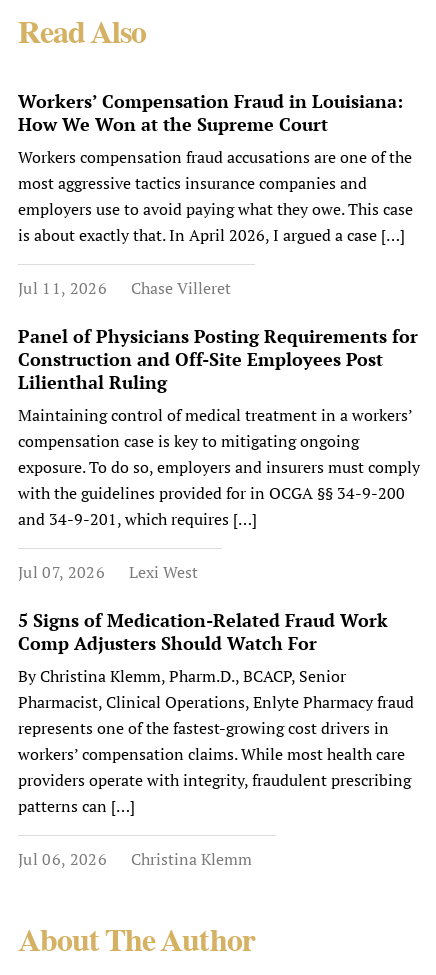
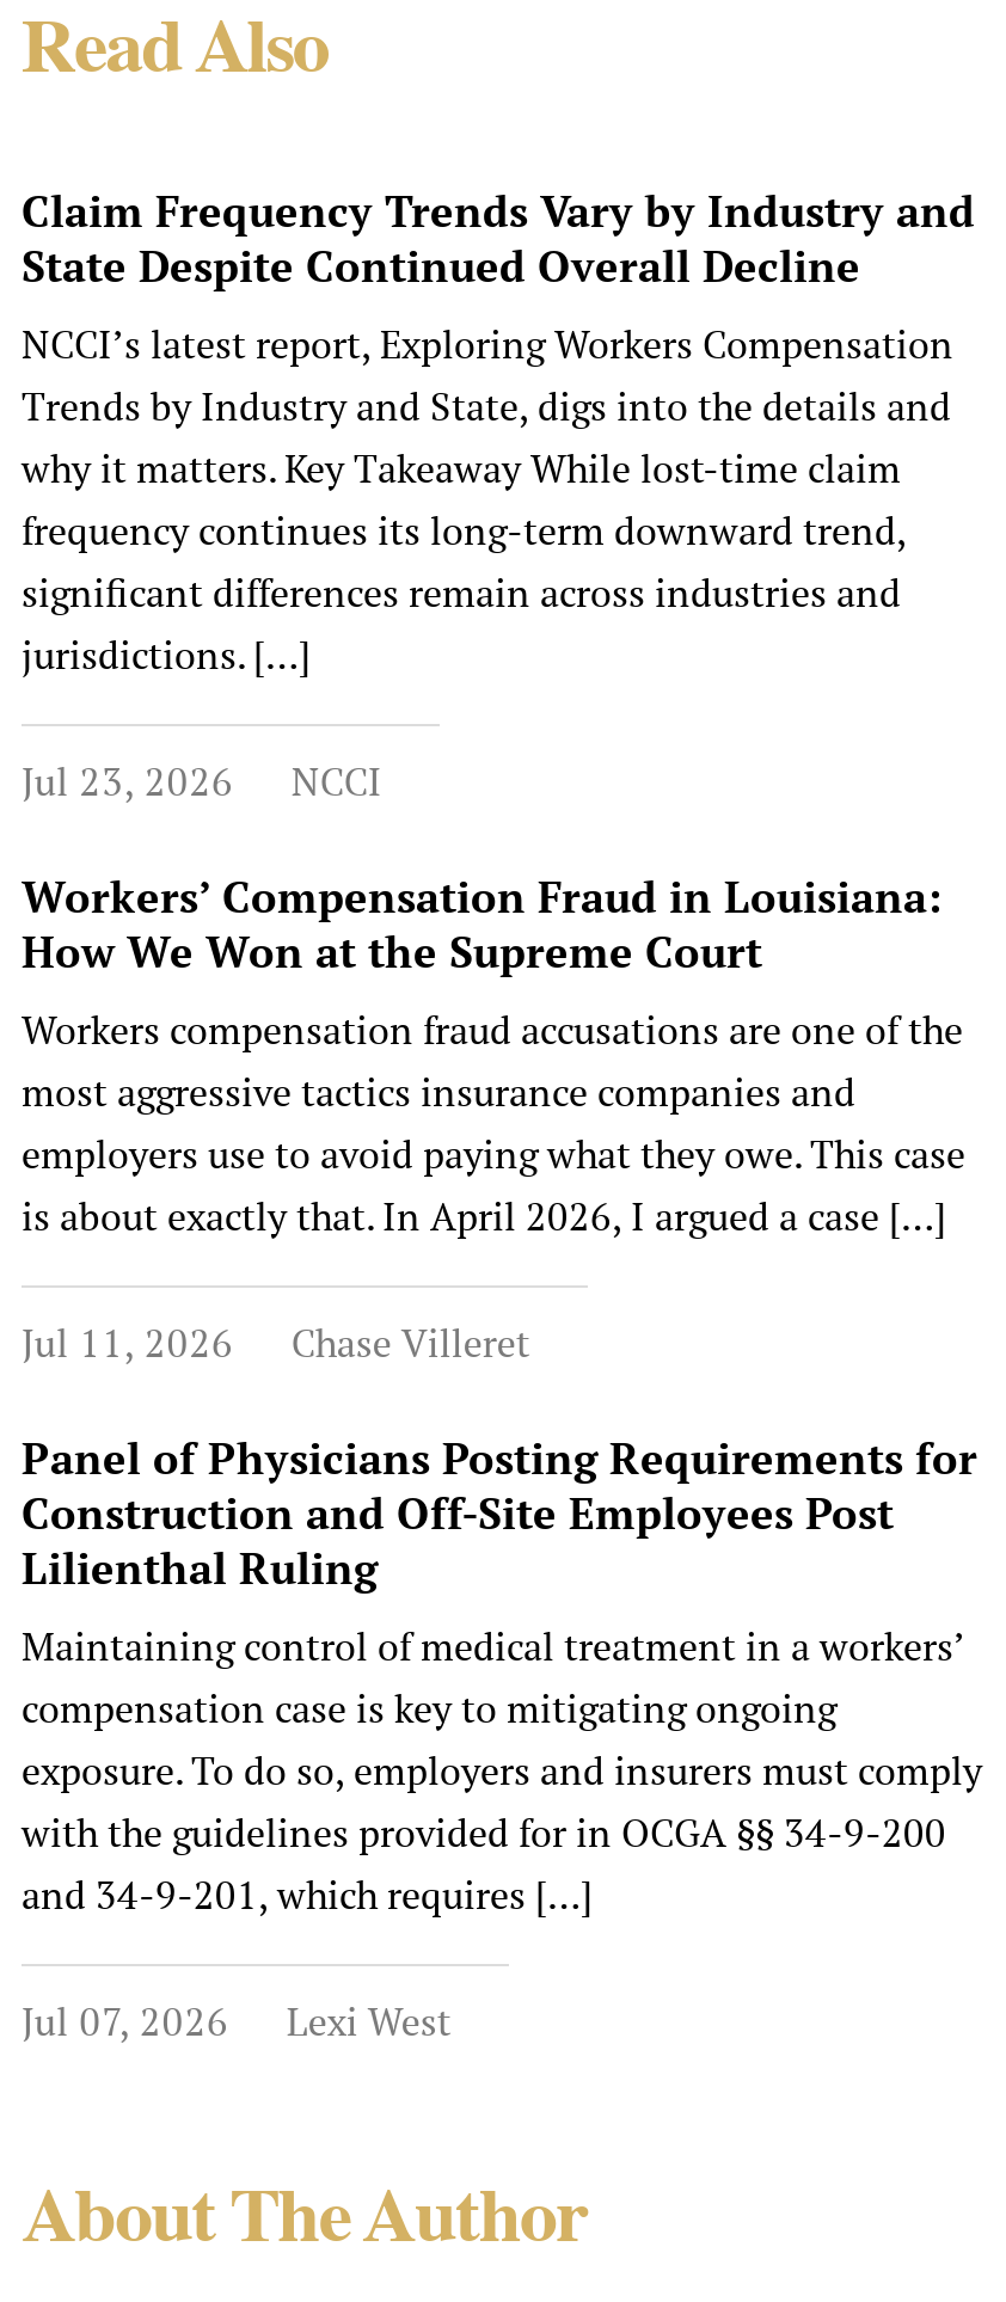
none -> [22,182,975,808] Claim Frequency Trends Vary by Industry and | State Despite Continued Overall Decline | NCCI’s latest report, Exploring Workers Compensation | Trends by Industry and State, digs into the details and | why it matters. Key Takeaway While lost-time claim | frequency continues its long-term downward trend, | significant differences remain across industries and | jurisdictions. […] | Jul 23, 2026 | NCCI
moved [18,89,420,583] -> [22,867,982,2048]: Workers’ Compensation Fraud in Louisiana: | How We Won at the Supreme Court | Workers compensation fraud accusations are one of the | ... | Jul 07, 2026 | Lexi West
[18,608,414,870] 5 Signs of Medication-Related Fraud Work | Comp Adjusters Should Watch For | By Christina Klemm, Pharm.D., BCACP, Senior | Pharmacist, Clinical Operations, Enlyte Pharmacy fraud | represents one of the fastest-growing cost drivers in | workers’ compensation claims. While most health care | providers operate with integrity, fraudulent prescribing | patterns can […] | Jul 06, 2026 | Christina Klemm -> none

